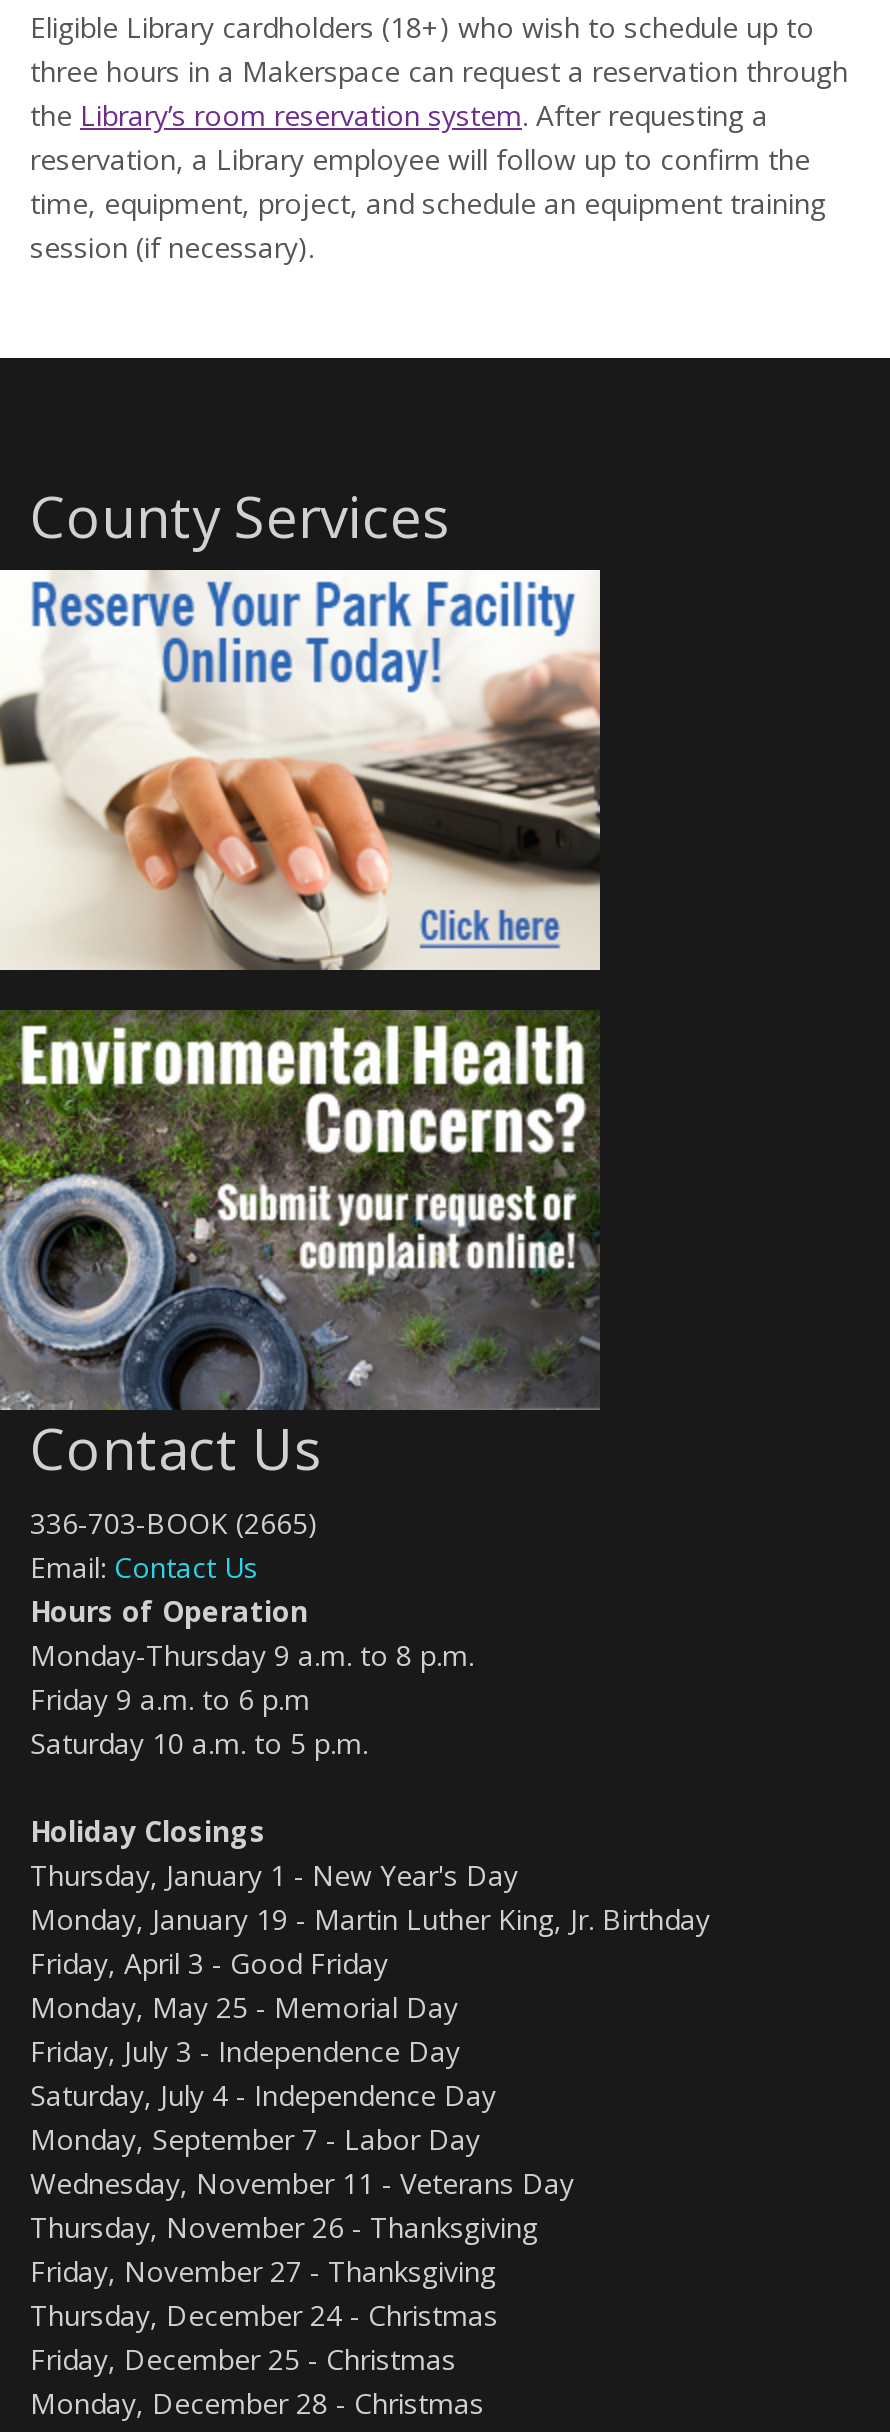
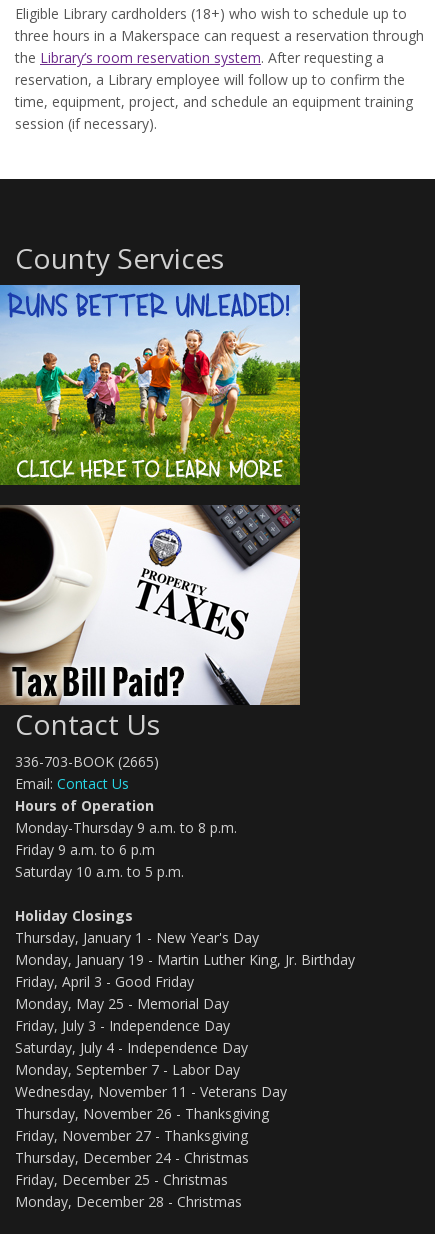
[6,568,602,972] [image] -> [3,284,301,485] [image]
[6,1010,600,1412] [image] -> [3,504,301,705] [image]

